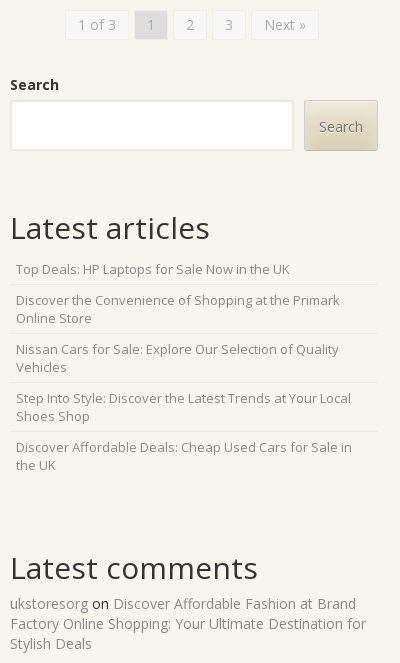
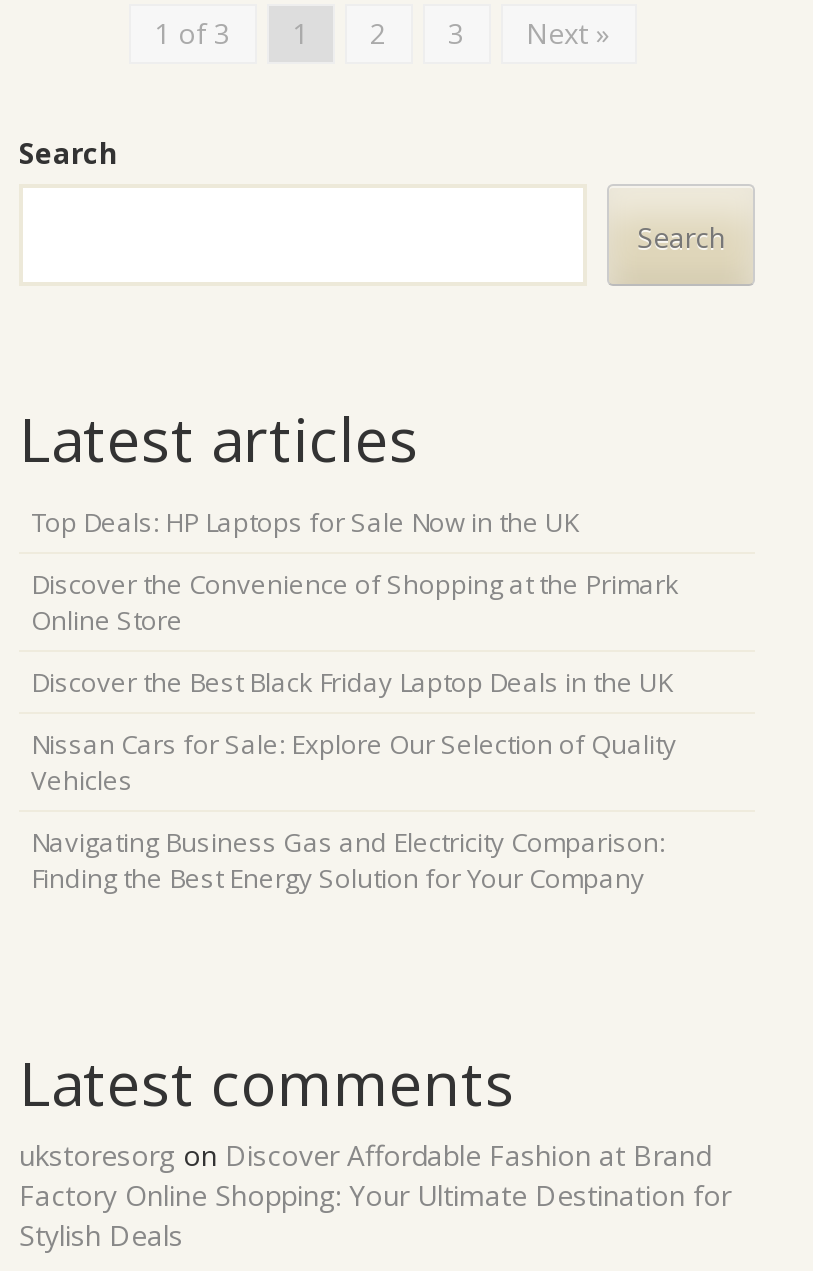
none -> [31,663,673,699] Discover the Best Black Friday Laptop Deals in the UK
moved [16,340,339,376] -> [31,725,677,797]: Nissan Cars for Sale: Explore Our Selection of Quality | Vehicles
[16,389,352,474] Step Into Style: Discover the Latest Trends at Your Local | Shoes Shop | Discover Affordable Deals: Cheap Used Cars for Sale in | the UK -> [31,823,665,895] Navigating Business Gas and Electricity Comparison: | Finding the Best Energy Solution for Your Company

